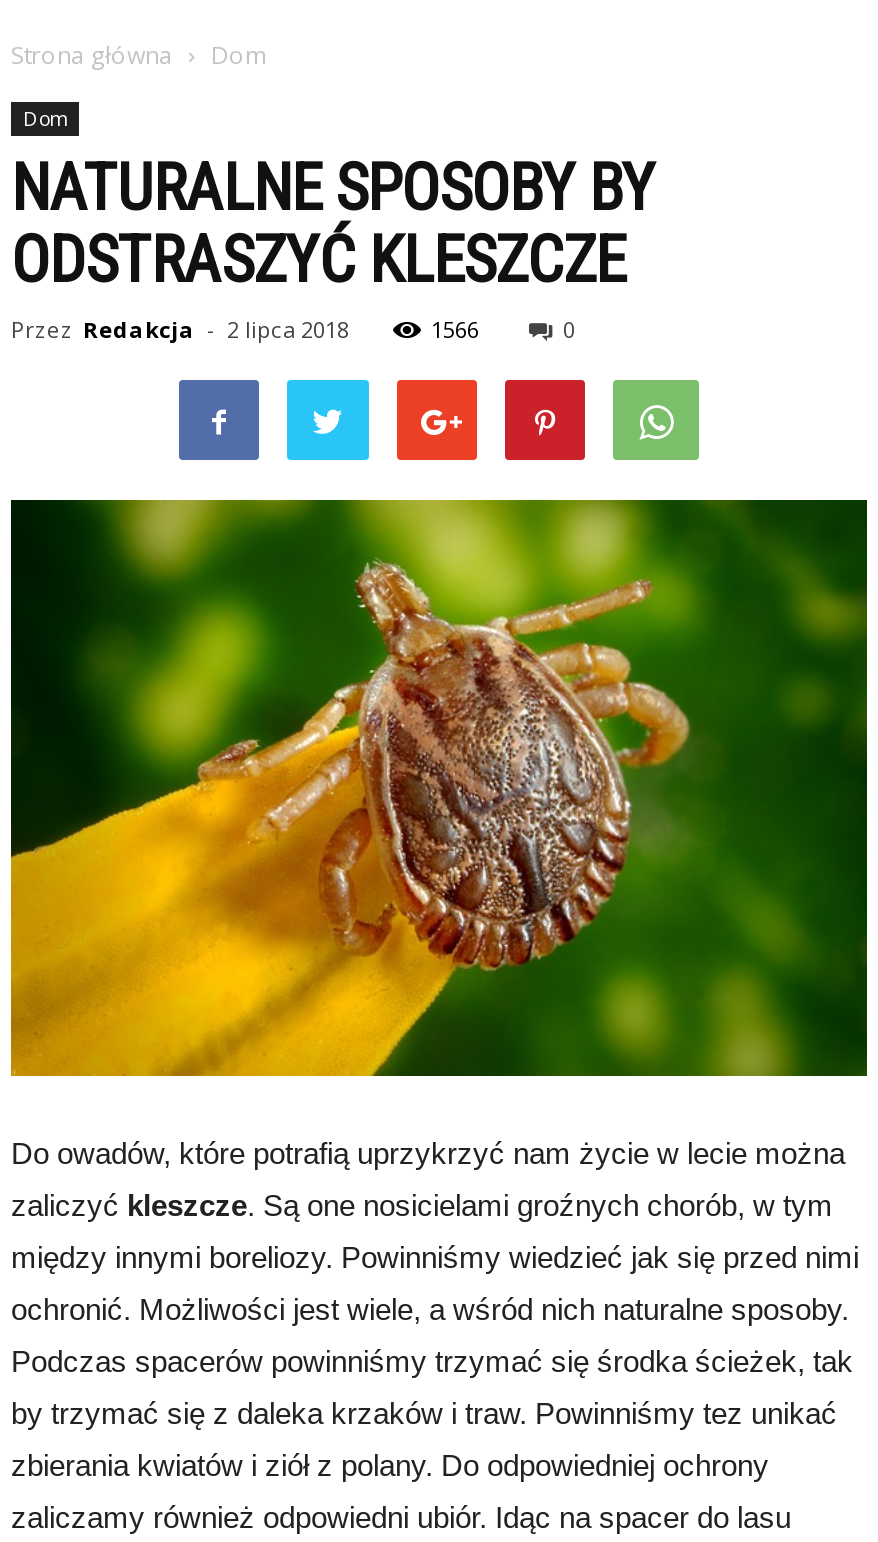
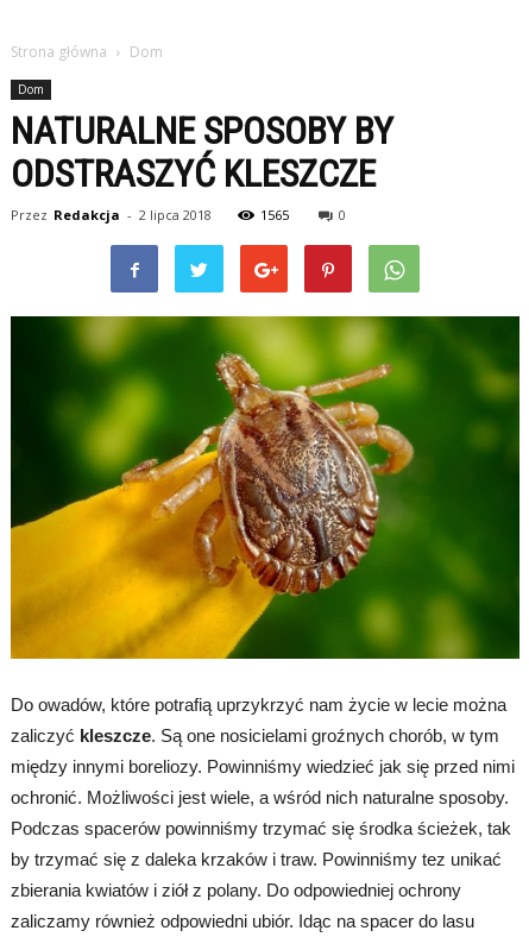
[431,314,479,344] 1566 -> [260,206,289,224] 1565

